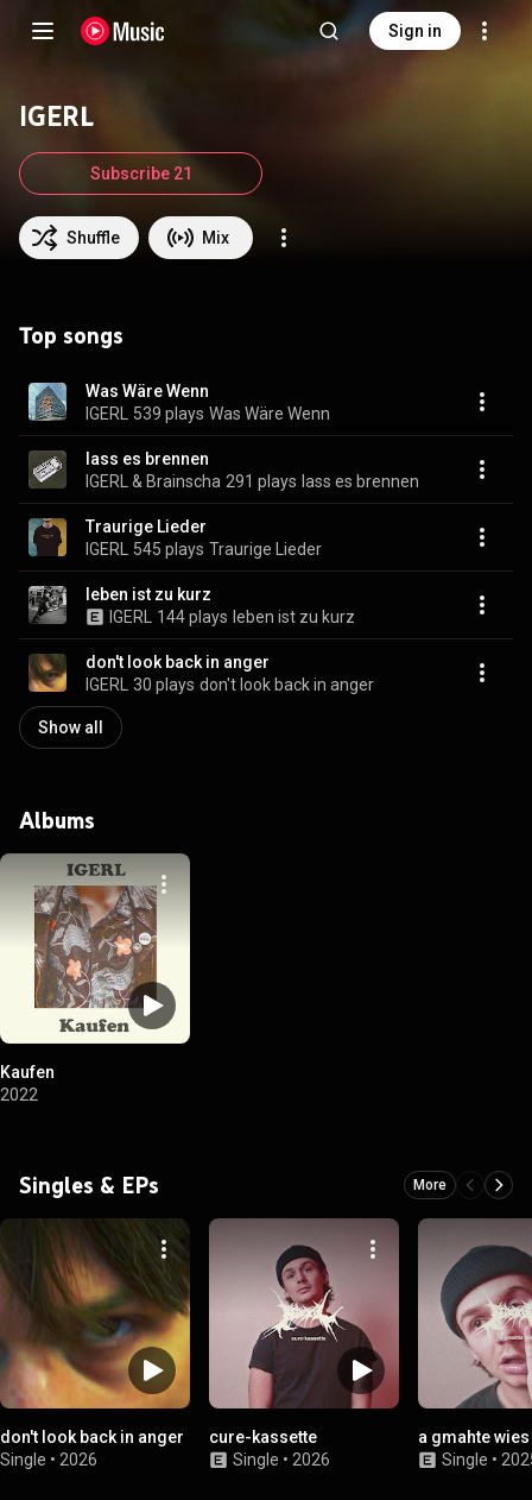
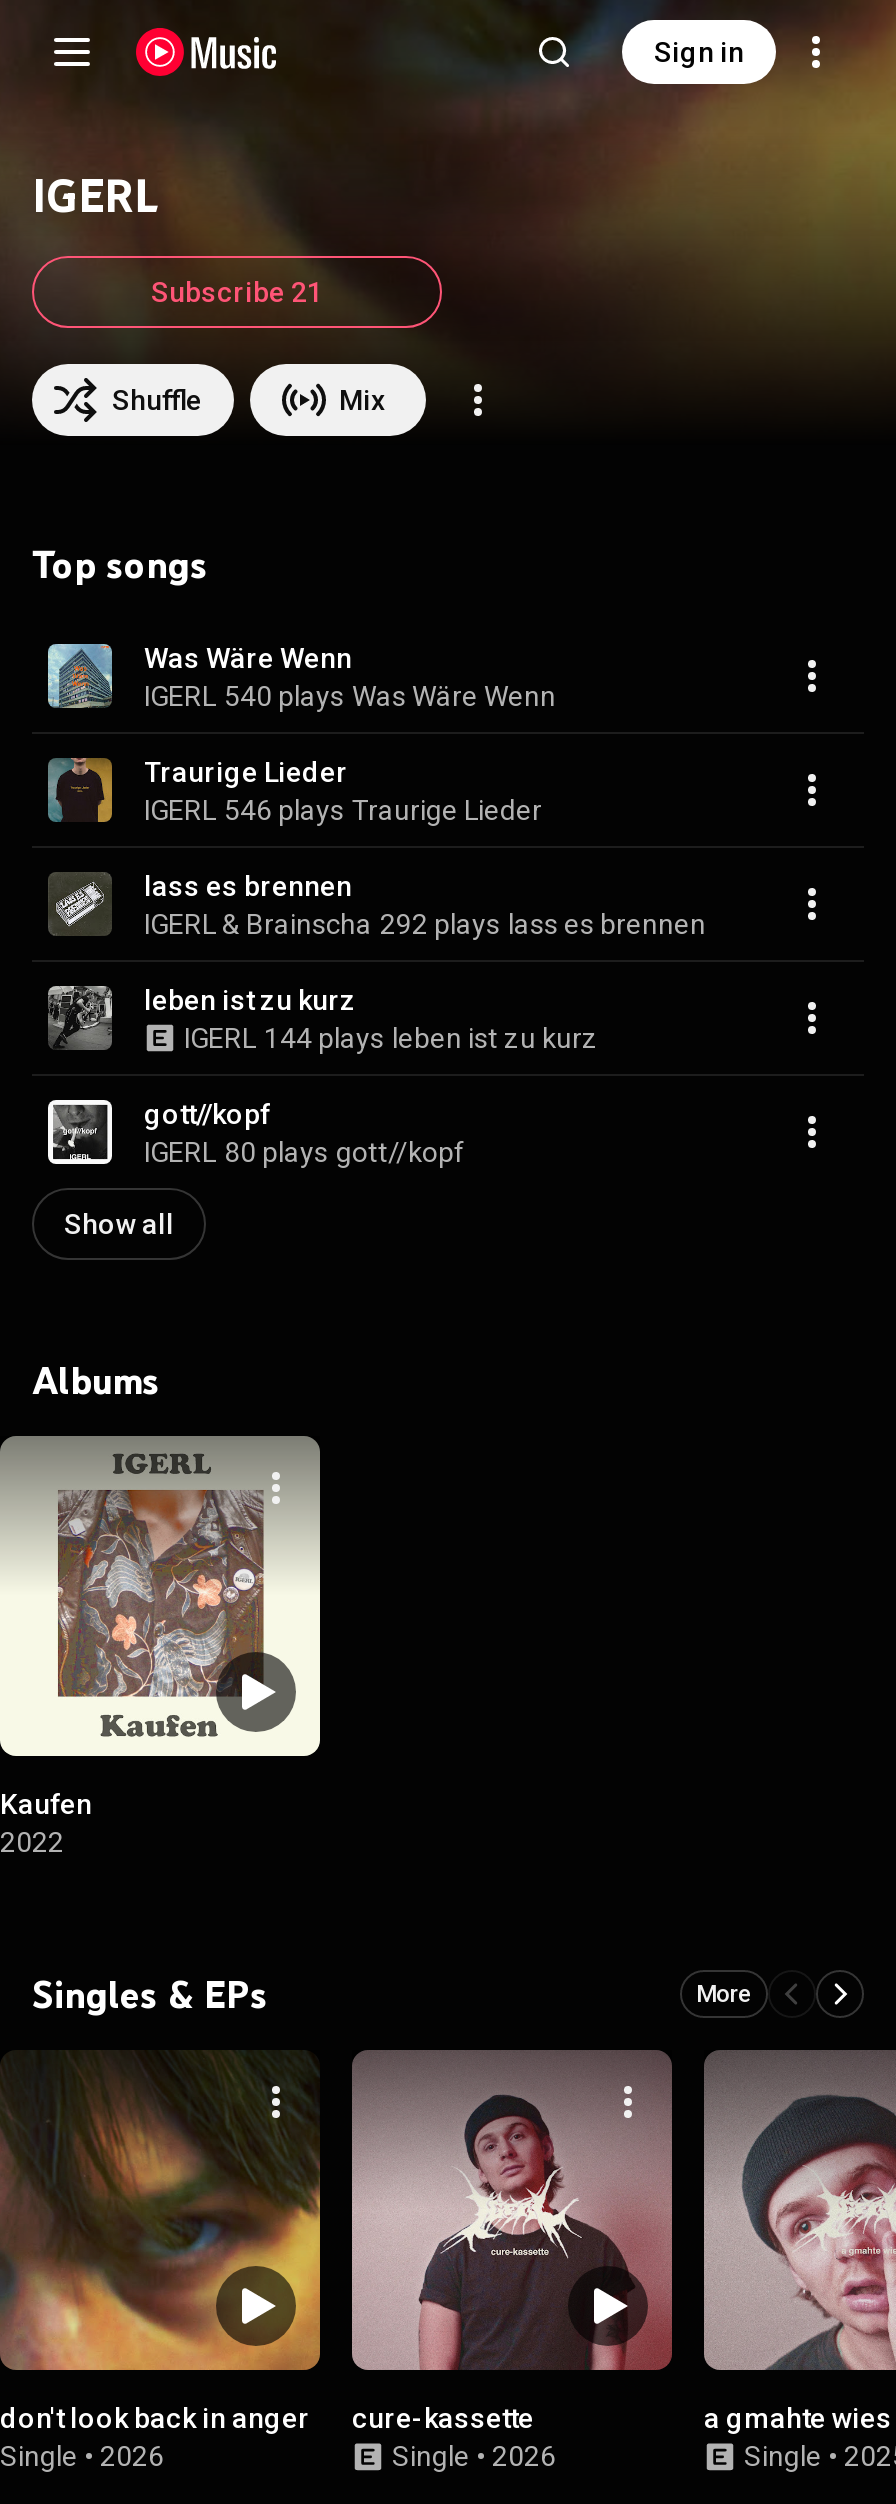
[85,404,330,423] IGERL 539 plays Was Wäre Wenn -> [144,679,556,825] IGERL 540 plays Was Wäre Wenn | IGERL 546 plays Traurige Lieder
moved [85,449,209,468] -> [144,869,352,901]: lass es brennen
[85,471,419,558] IGERL & Brainscha 291 plays lass es brennen | IGERL 545 plays Traurige Lieder -> [144,907,706,939] IGERL & Brainscha 292 plays lass es brennen
moved [28,516,207,556] -> [48,755,348,822]: [image] | Traurige Lieder
[28,652,374,694] [image] | don't look back in anger | IGERL 30 plays don't look back in anger -> [46,1097,466,1167] [image] | gott//kopf | IGERL 80 plays gott//kopf

